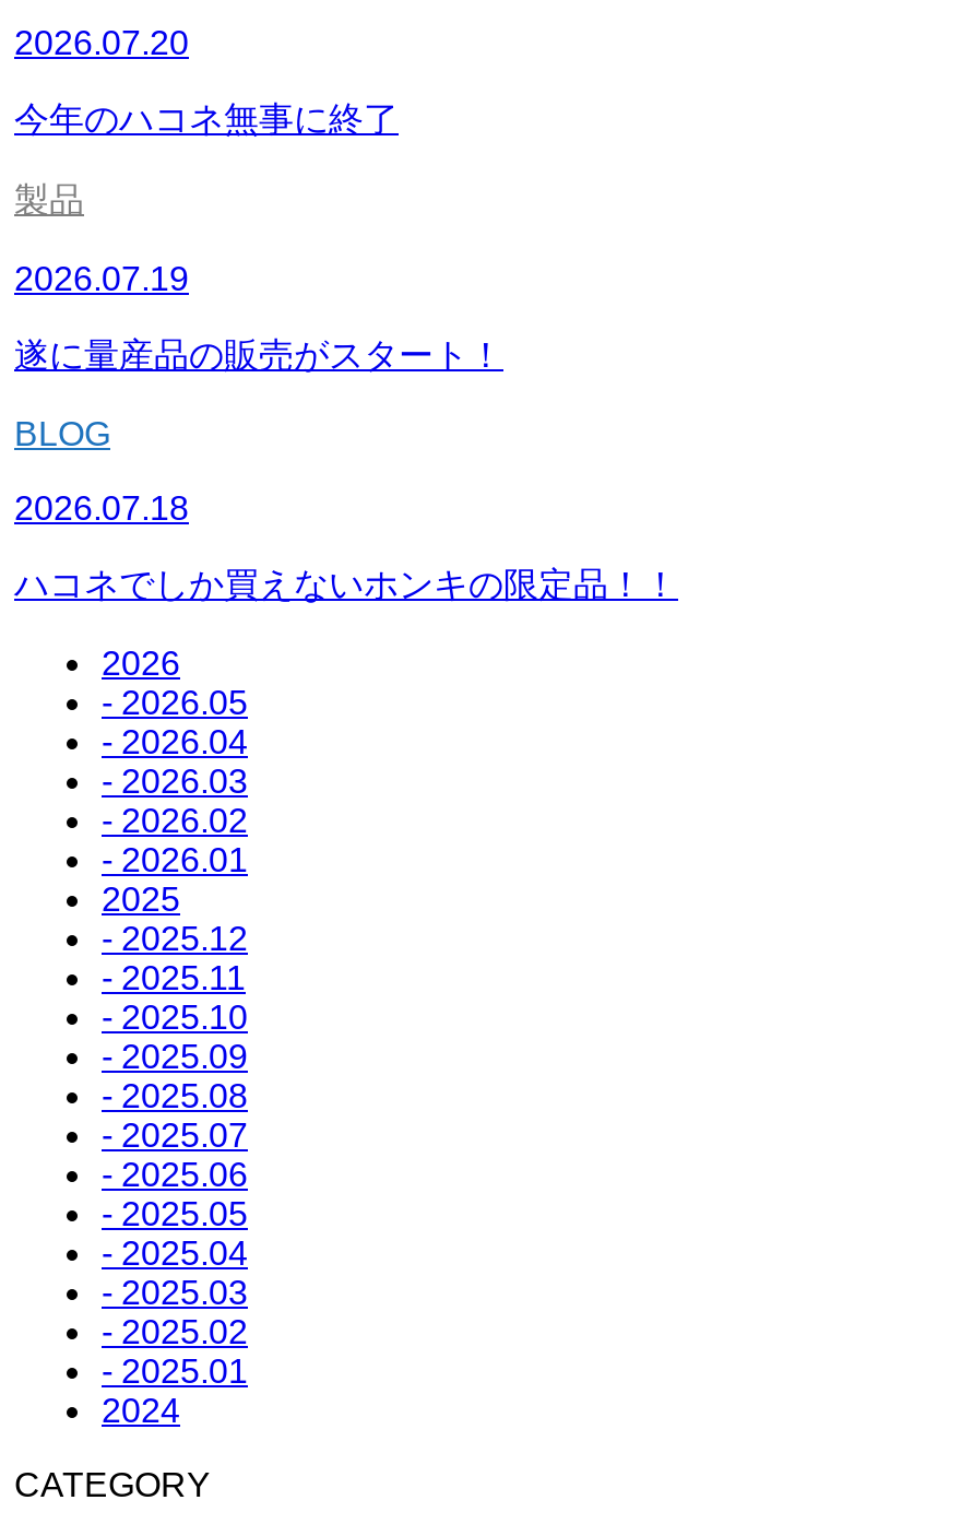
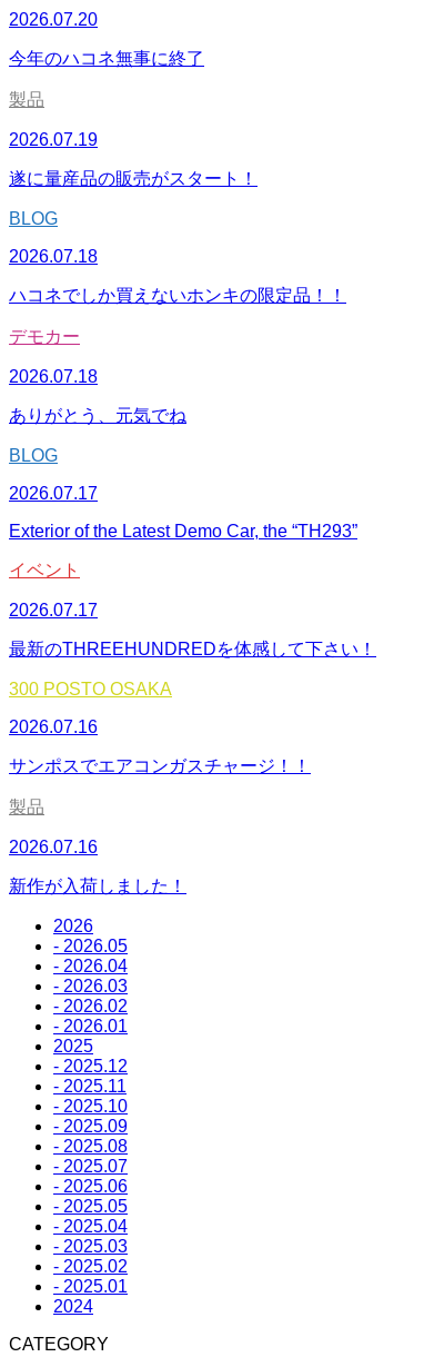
none -> [9,327,376,895] デモカー | 2026.07.18 | ありがとう、元気でね | BLOG | 2026.07.17 | Exterior of the Latest Demo Car, the “TH293” | イベント | 2026.07.17 | 最新のTHREEHUNDREDを体感して下さい！ | 300 POSTO OSAKA | 2026.07.16 | サンポスでエアコンガスチャージ！！ | 製品 | 2026.07.16 | 新作が入荷しました！

